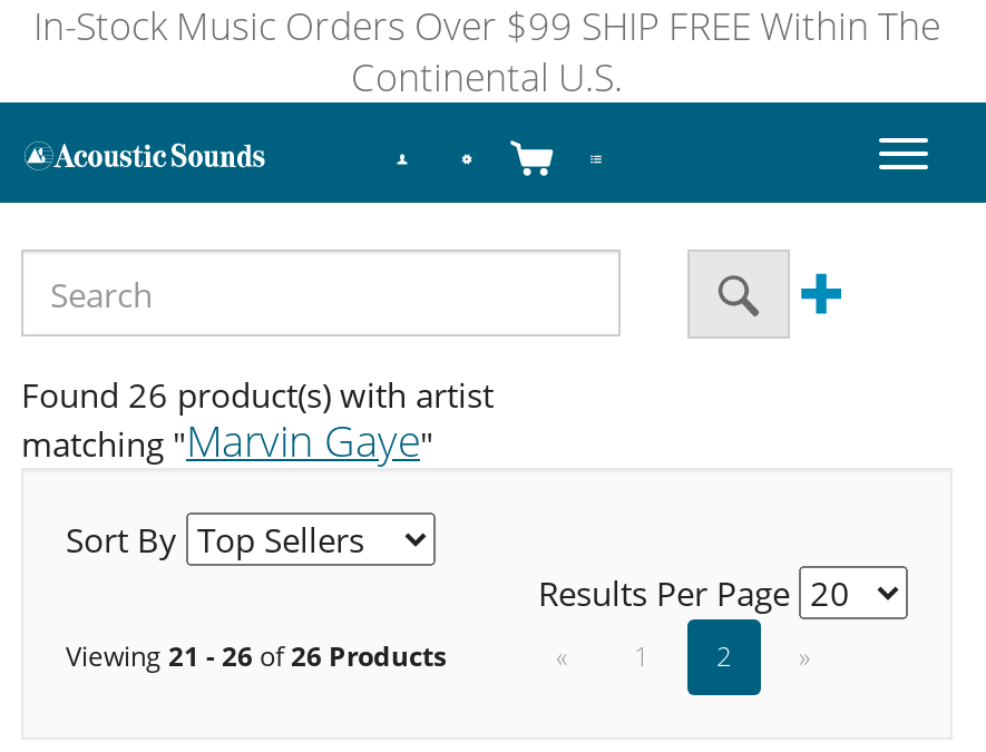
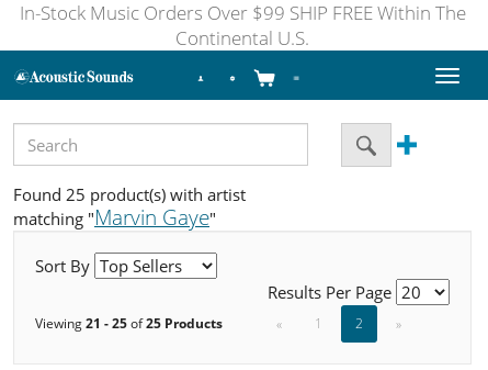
[21,372,494,417] Found 26 product(s) with artist -> [13,183,246,205] Found 25 product(s) with artist
[66,637,447,675] Viewing 21 - 26 of 26 Products -> [35,314,223,333] Viewing 21 - 25 of 25 Products

